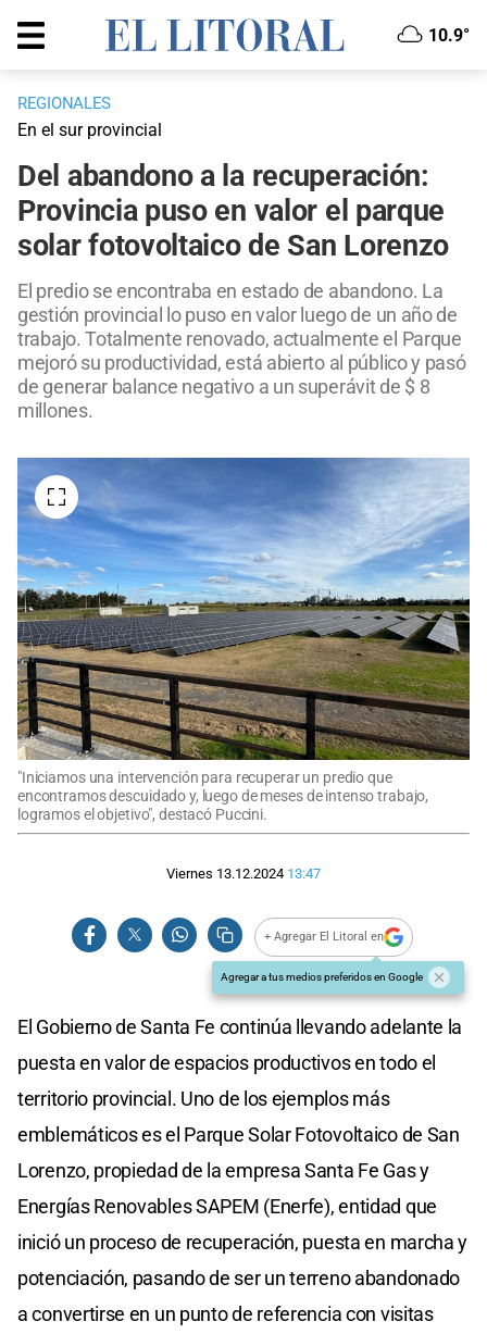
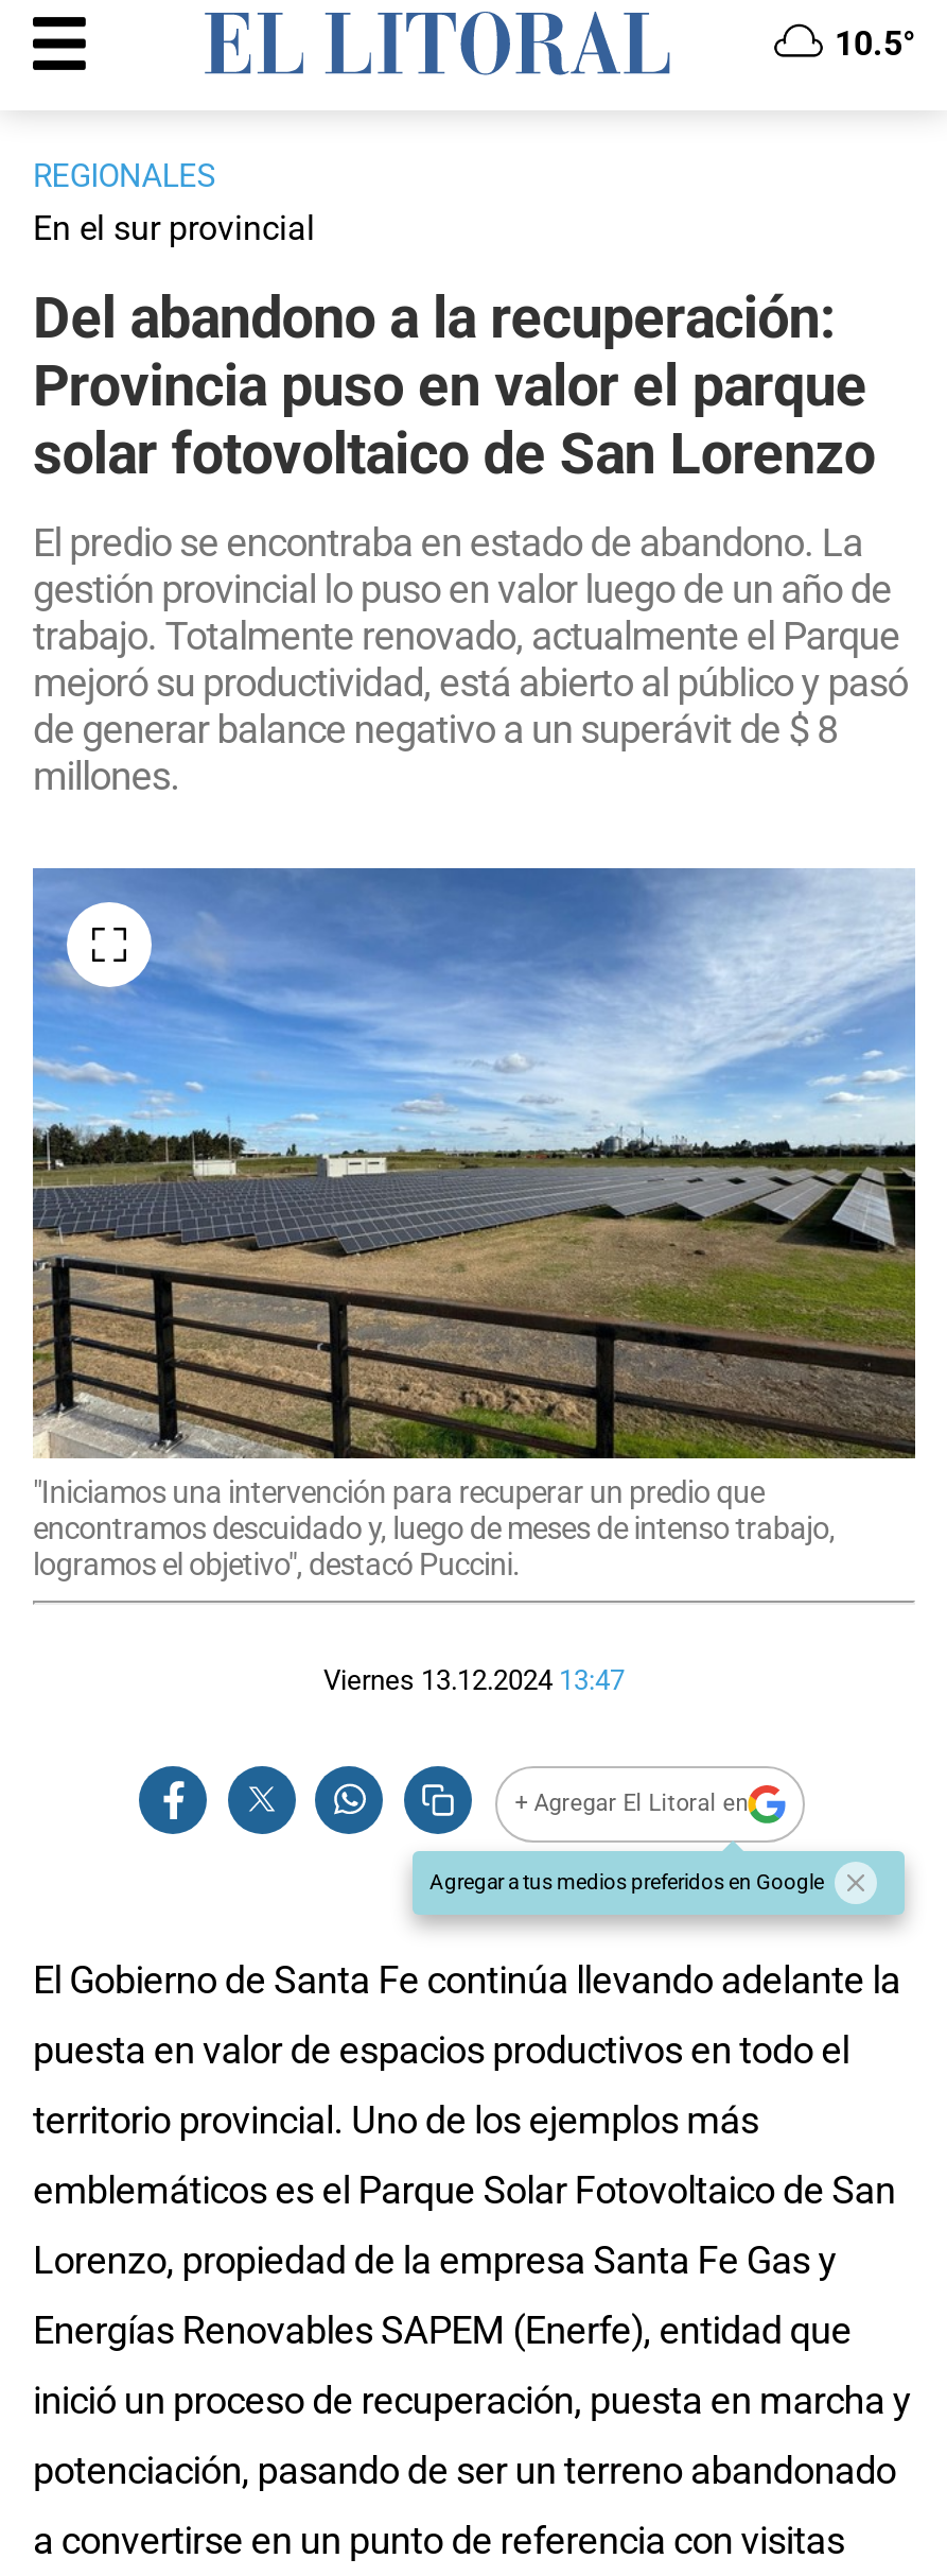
[428,24,470,45] 10.9° -> [835,22,915,63] 10.5°

